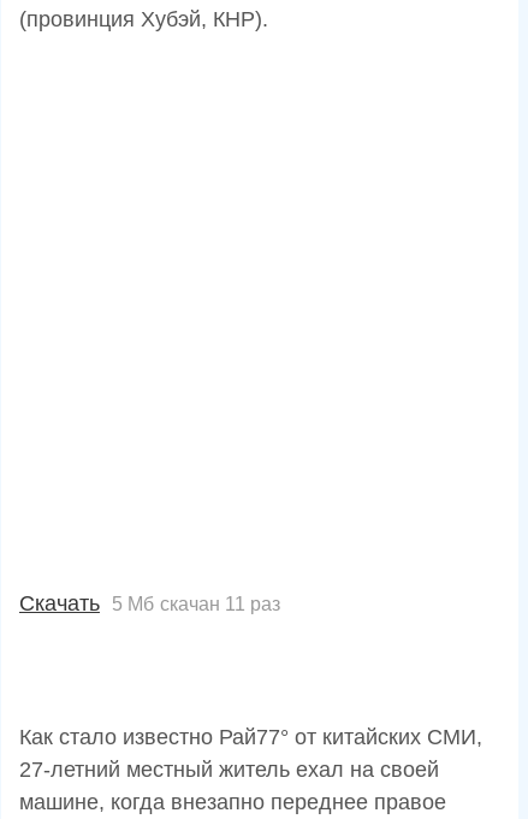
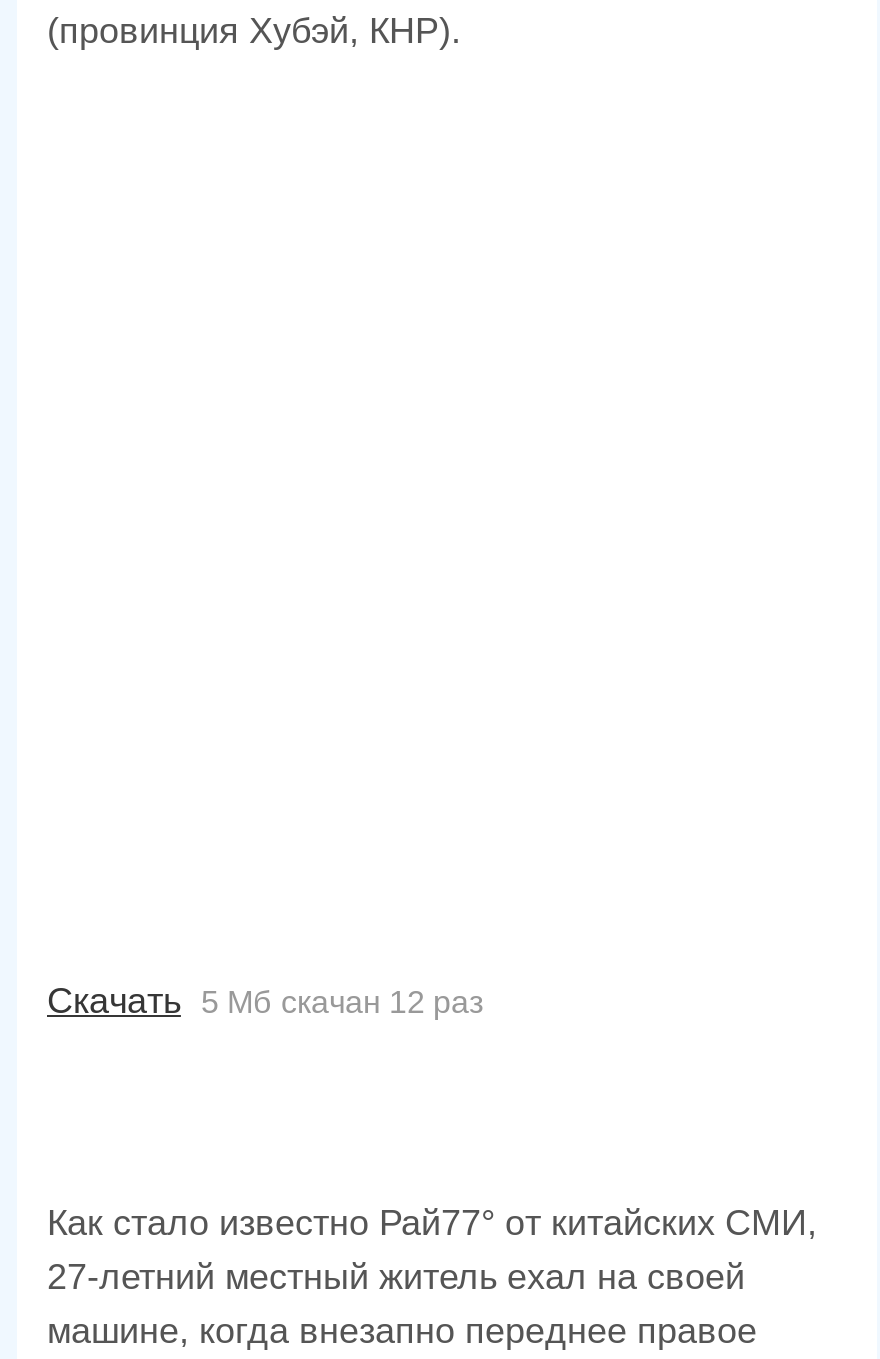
[19,591,280,615] Скачать 5 Мб скачан 11 раз -> [47,981,483,1021] Скачать 5 Мб скачан 12 раз

